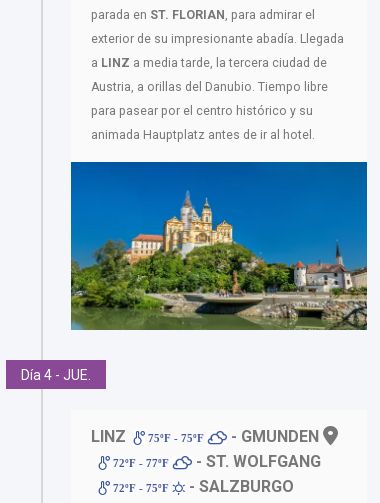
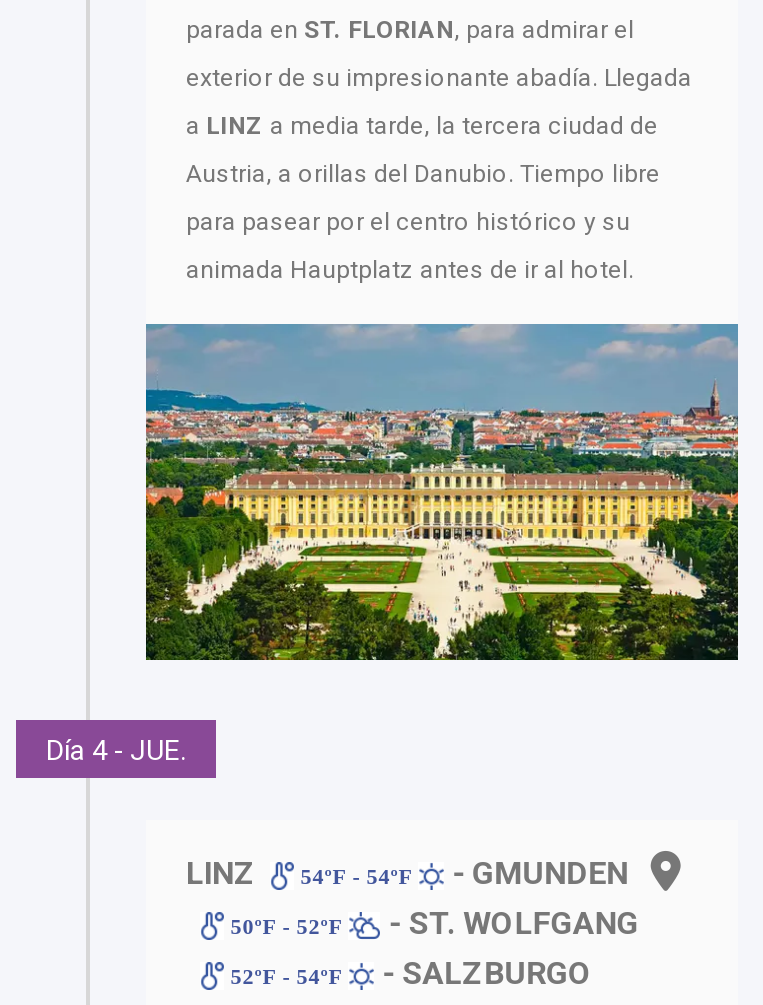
[70,161,368,331] [image] -> [144,322,740,662] [image]
[91,427,319,446] LINZ 75ºF - 75ºF - GMUNDEN -> [186,853,628,891] LINZ 54ºF - 54ºF - GMUNDEN
[110,452,321,471] 72ºF - 77ºF - ST. WOLFGANG -> [224,903,639,941] 50ºF - 52ºF - ST. WOLFGANG
[110,477,294,496] 72ºF - 75ºF - SALZBURGO -> [224,953,592,991] 52ºF - 54ºF - SALZBURGO

